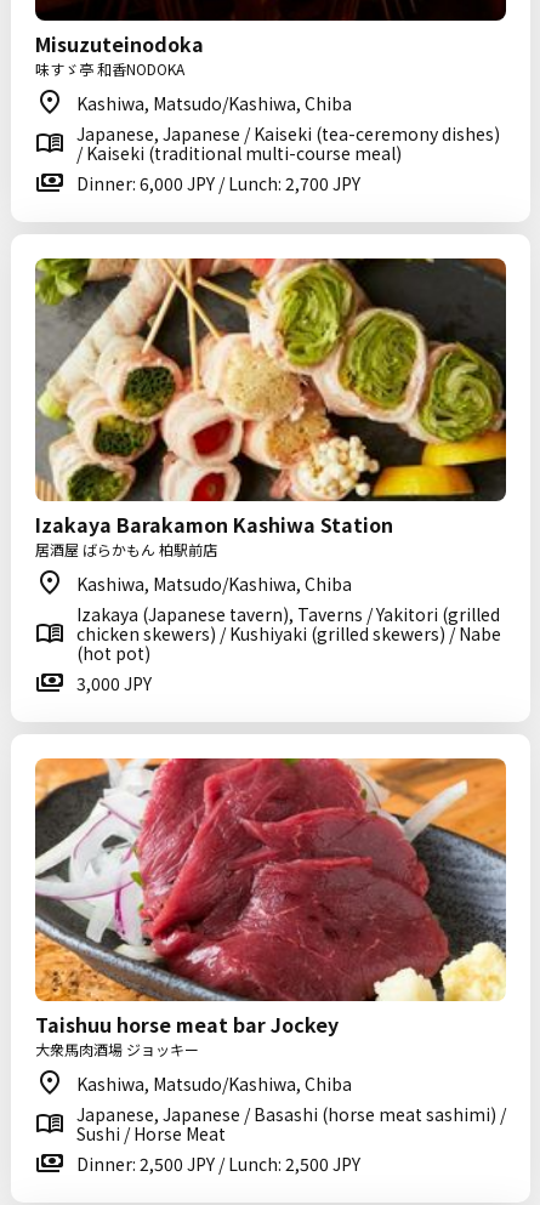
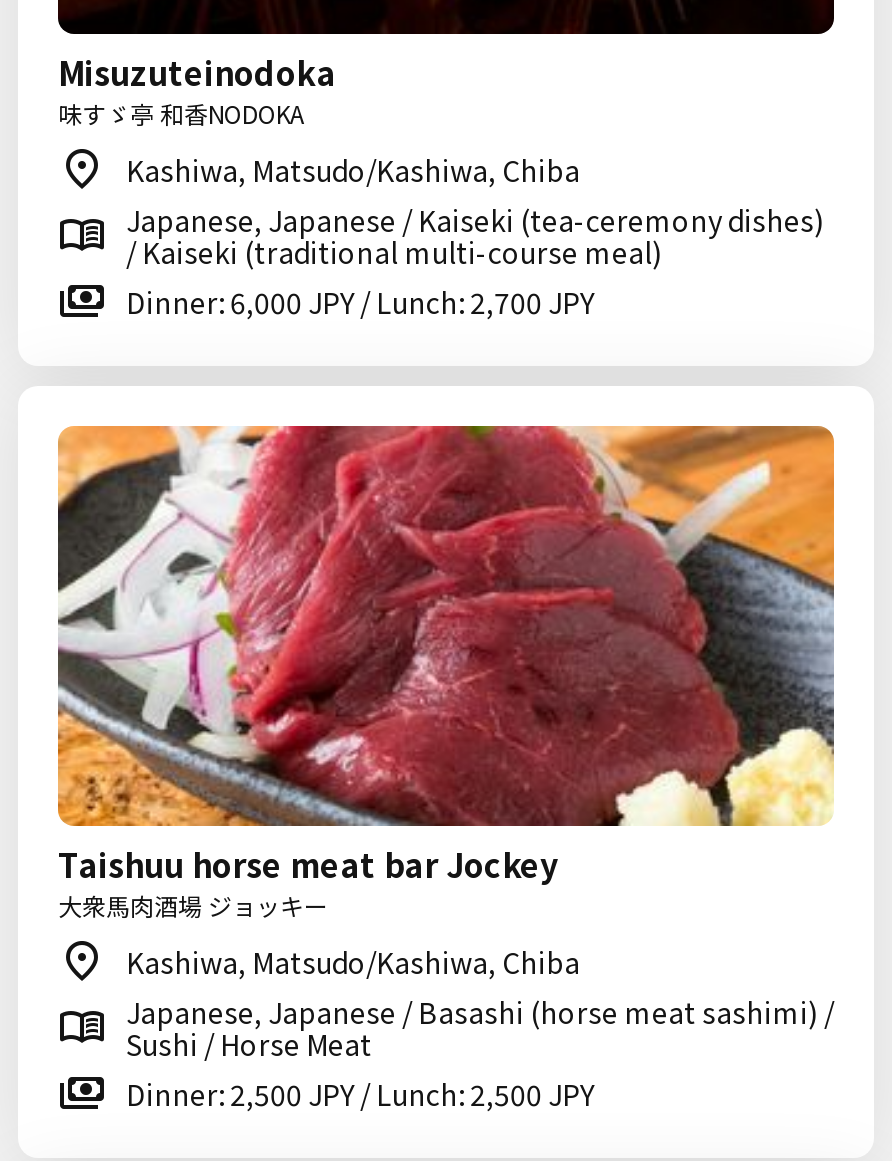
[34,257,507,695] [image] | Izakaya Barakamon Kashiwa Station | 居酒屋 ばらかもん 柏駅前店 | Kashiwa, Matsudo/Kashiwa, Chiba | Izakaya (Japanese tavern), Taverns / Yakitori (grilled | chicken skewers) / Kushiyaki (grilled skewers) / Nabe | (hot pot) | 3,000 JPY -> none

